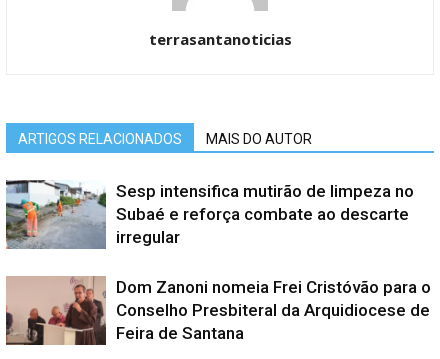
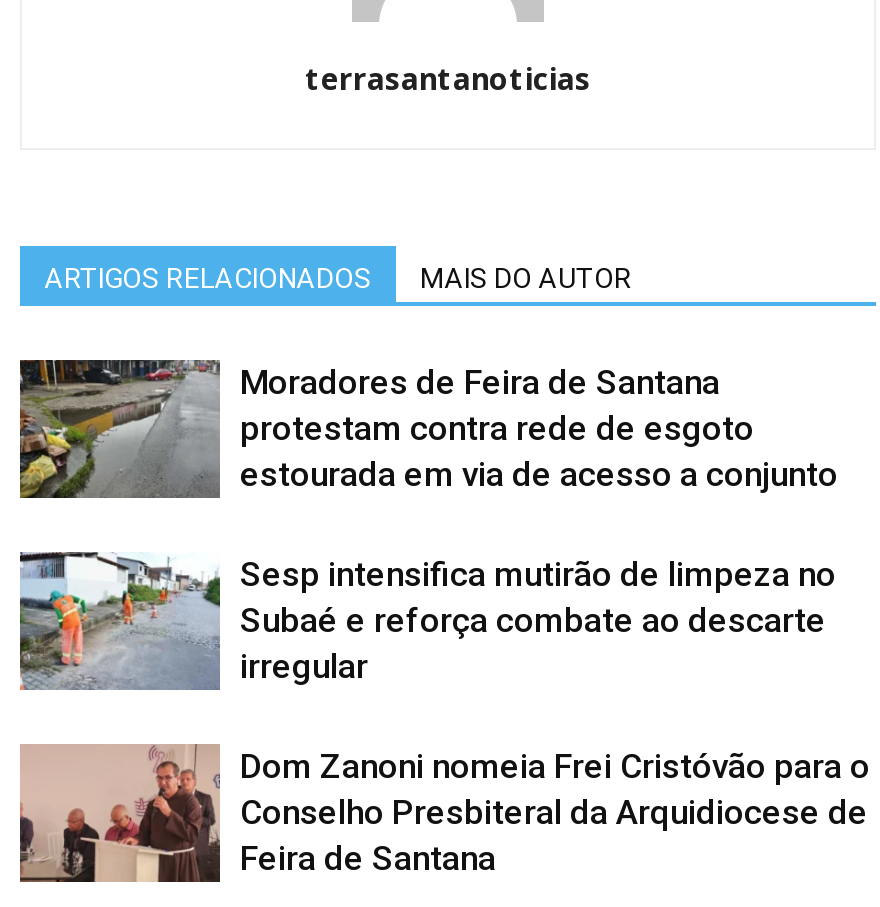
none -> [18,358,838,500] [image] | Moradores de Feira de Santana | protestam contra rede de esgoto | estourada em via de acesso a conjunto

